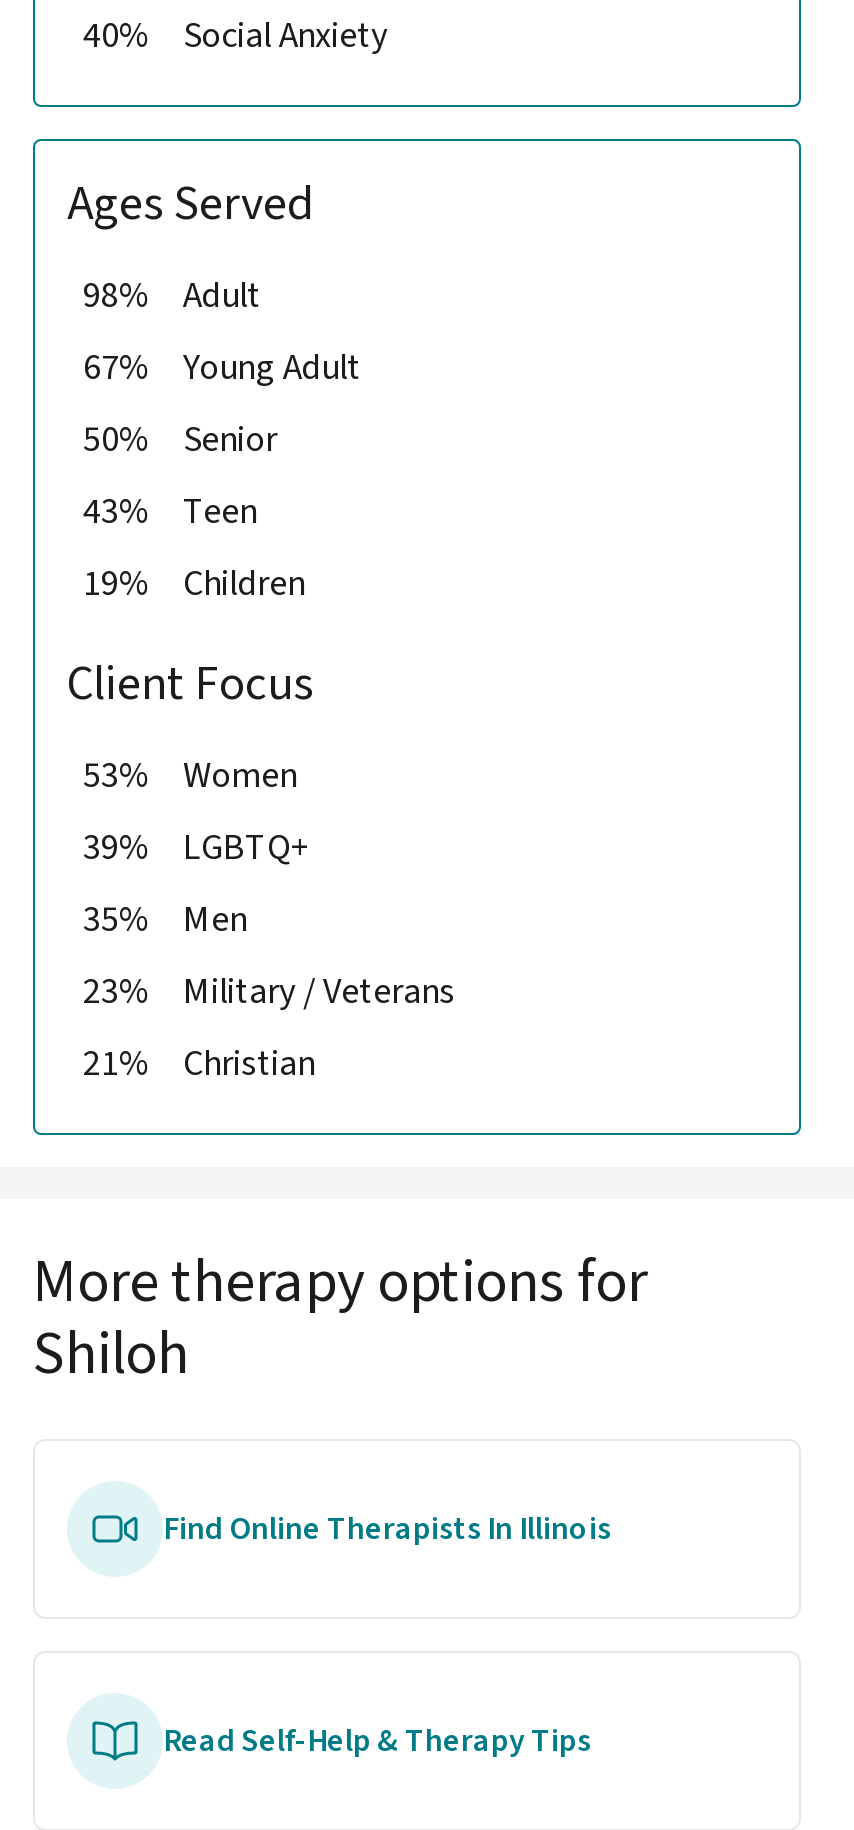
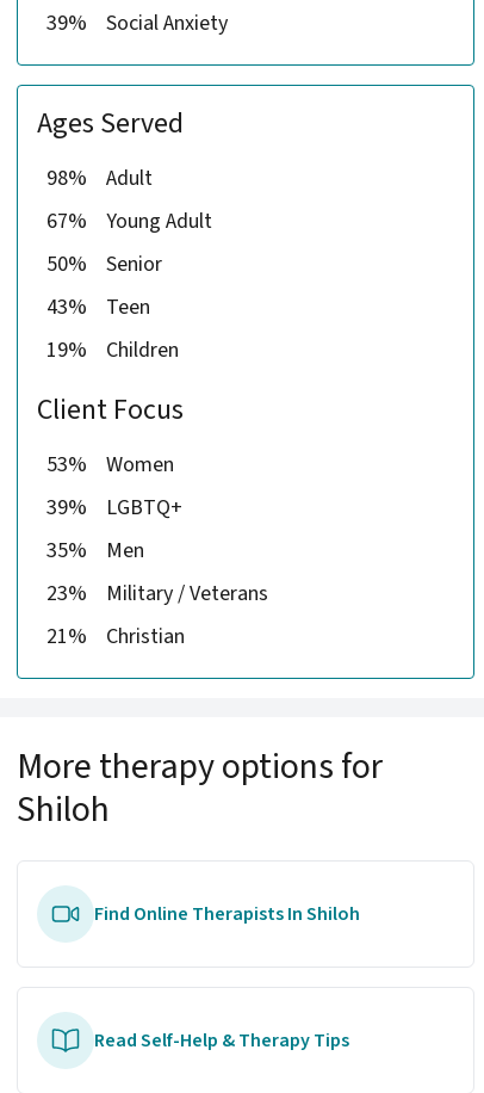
[83,12,387,62] 40% Social Anxiety -> [46,8,228,38] 39% Social Anxiety
[163,1508,611,1552] Find Online Therapists In Illinois -> [94,901,360,927] Find Online Therapists In Shiloh

